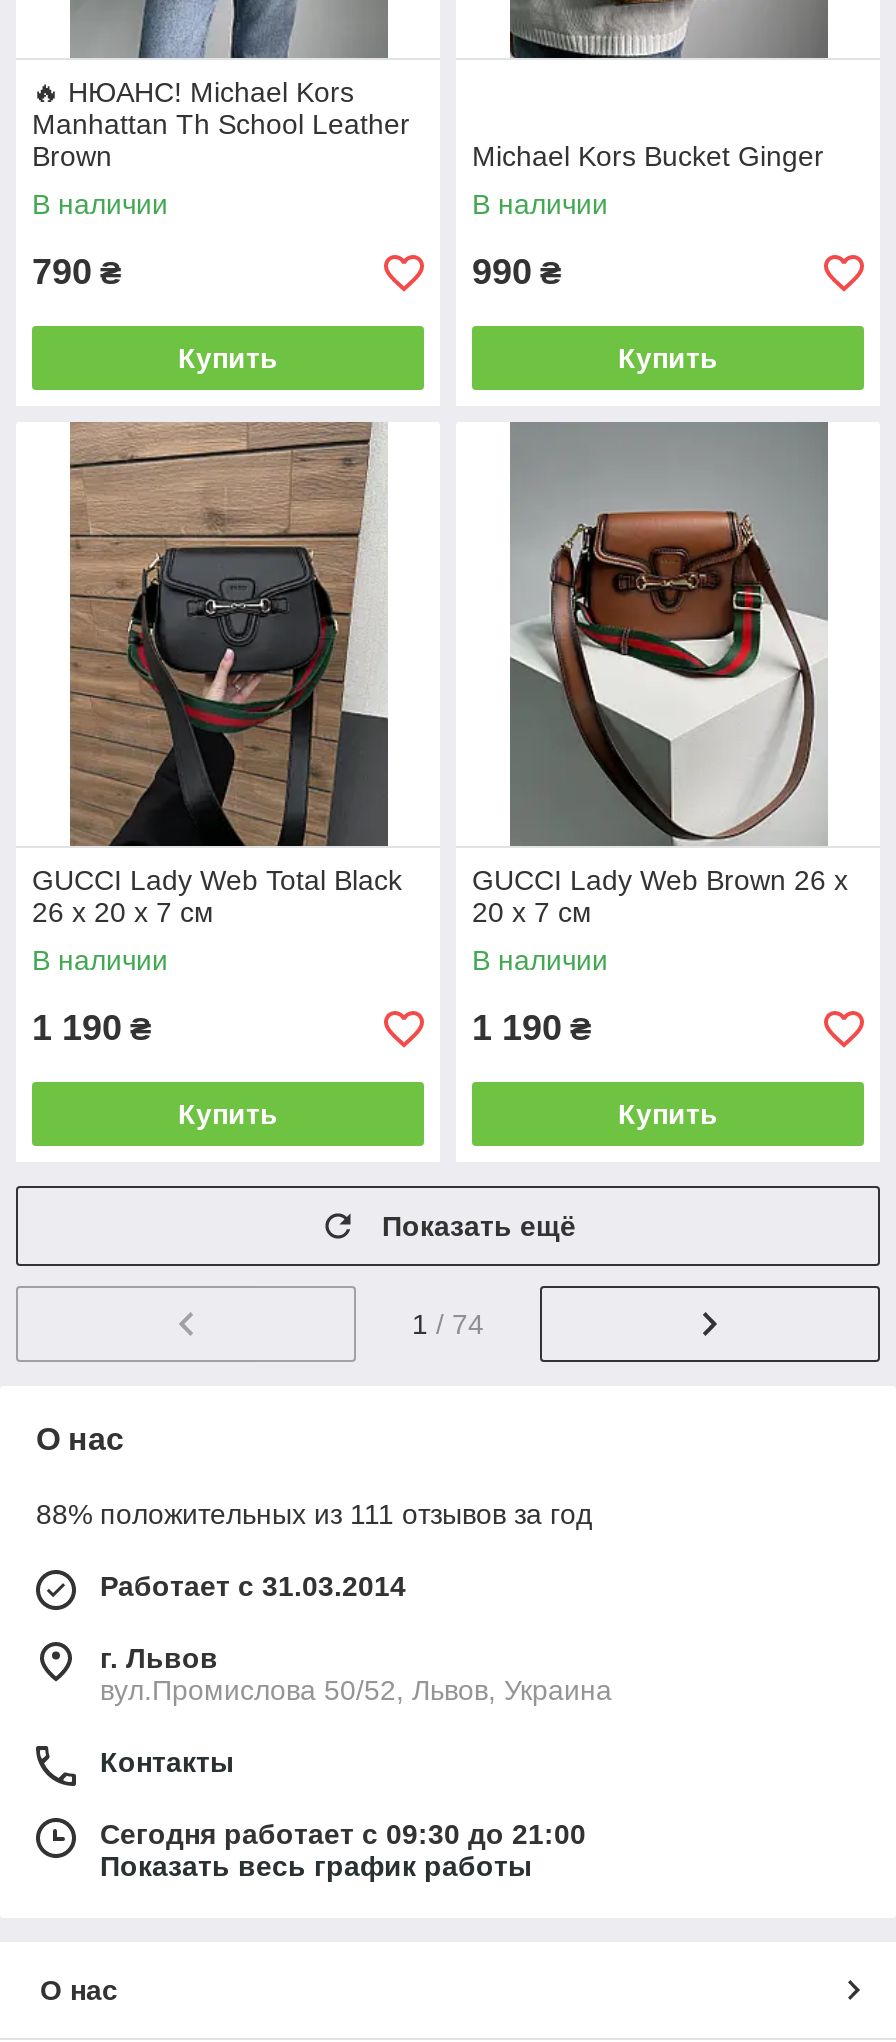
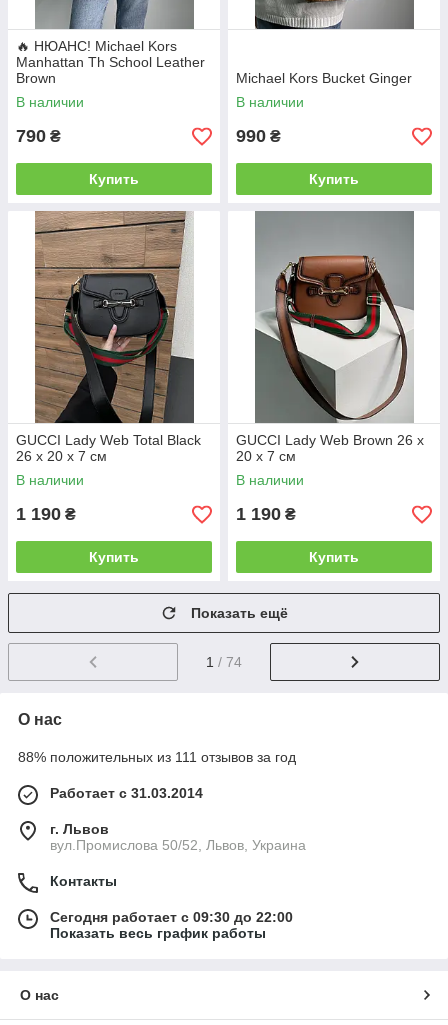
[100,1818,586,1850] Сегодня работает с 09:30 до 21:00 -> [50,909,293,925] Сегодня работает с 09:30 до 22:00

